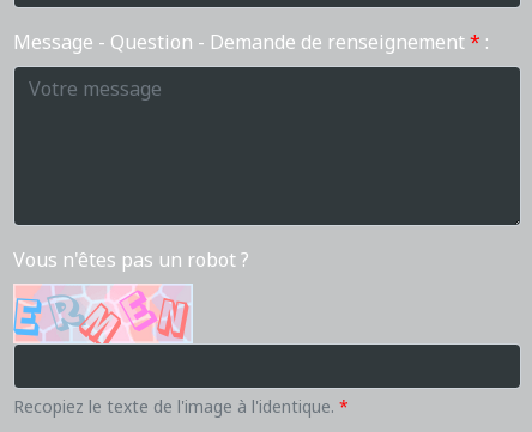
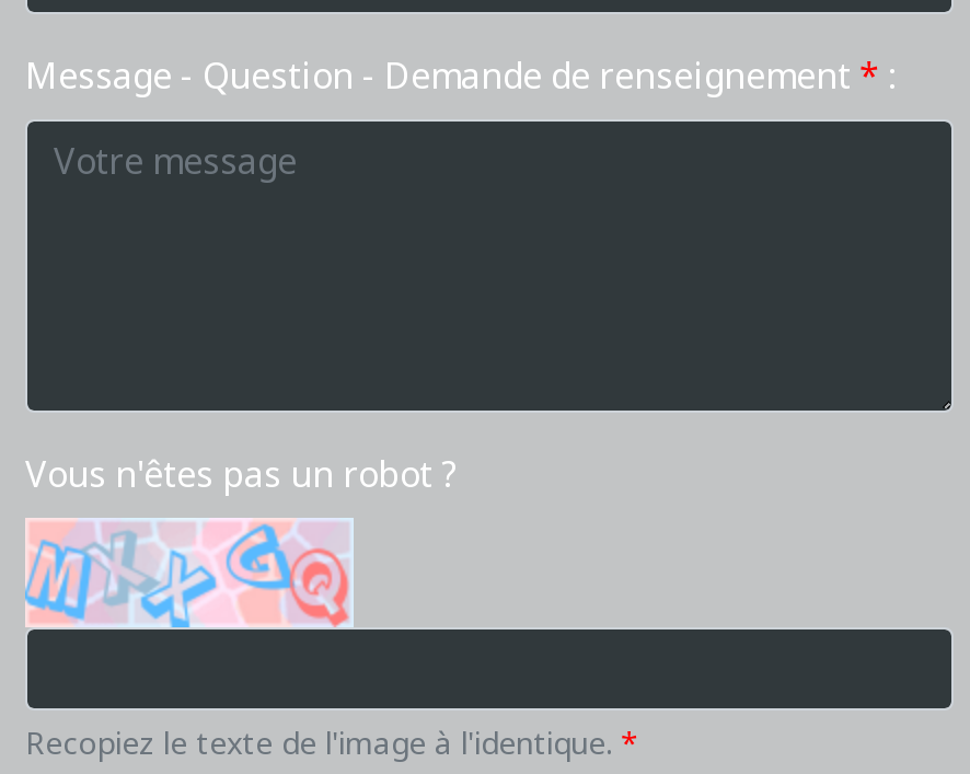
[14,287,189,345] [image] -> [30,522,349,629] [image]

